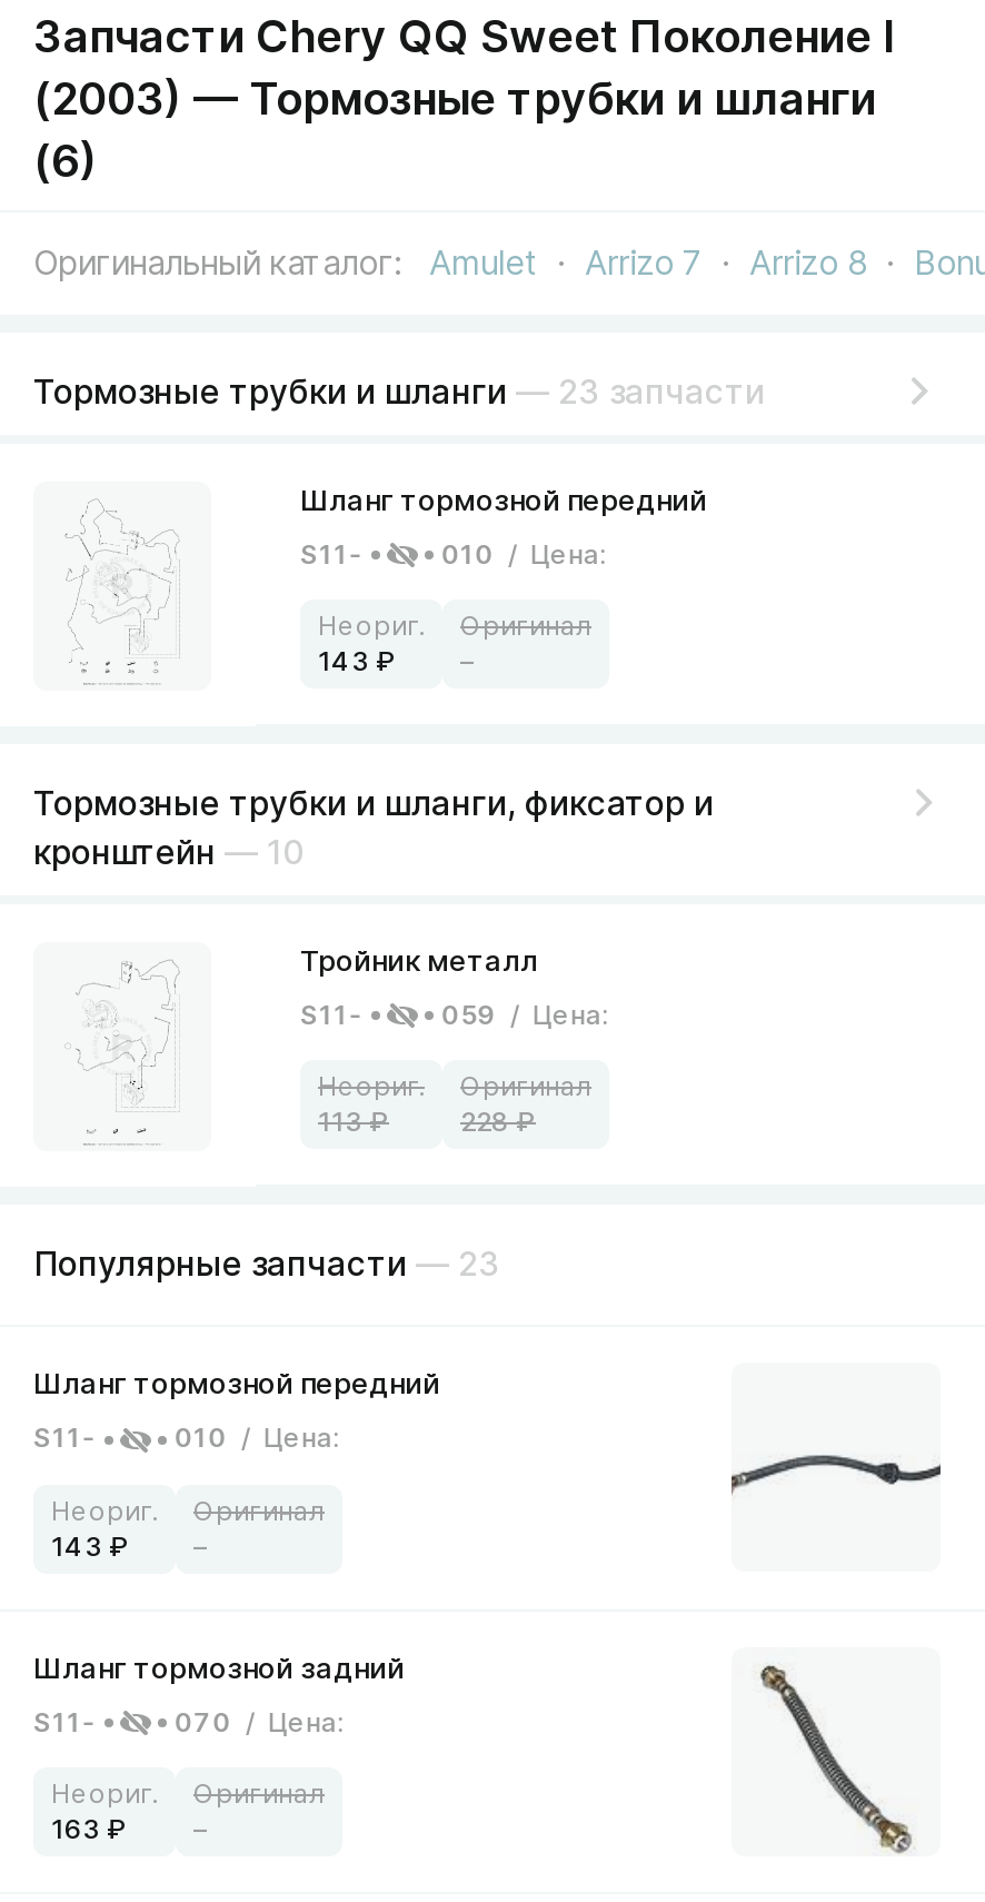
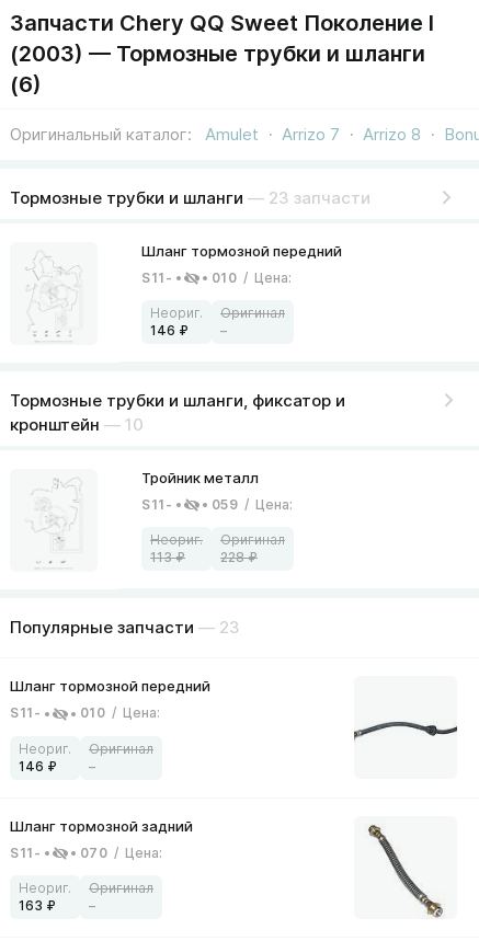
[318,644,369,678] 143 -> [150,322,175,339] 146
[51,1529,102,1562] 143 -> [19,758,44,774] 146

